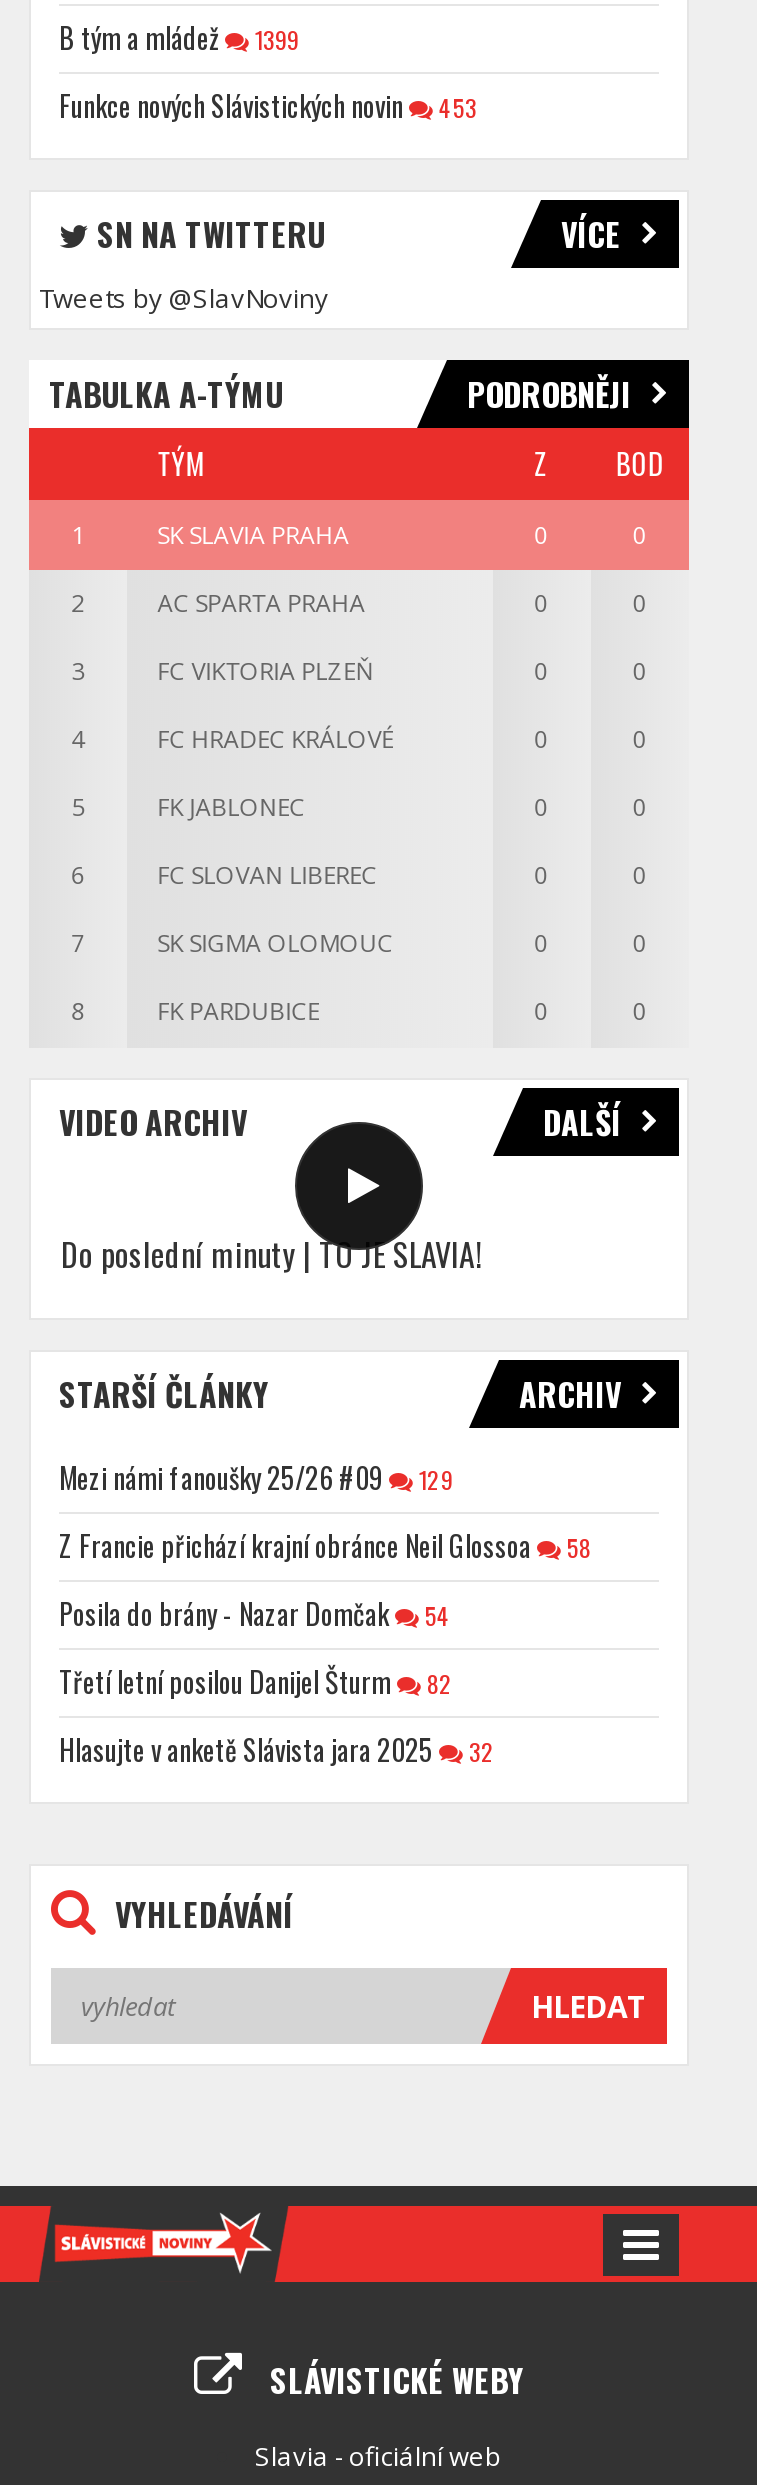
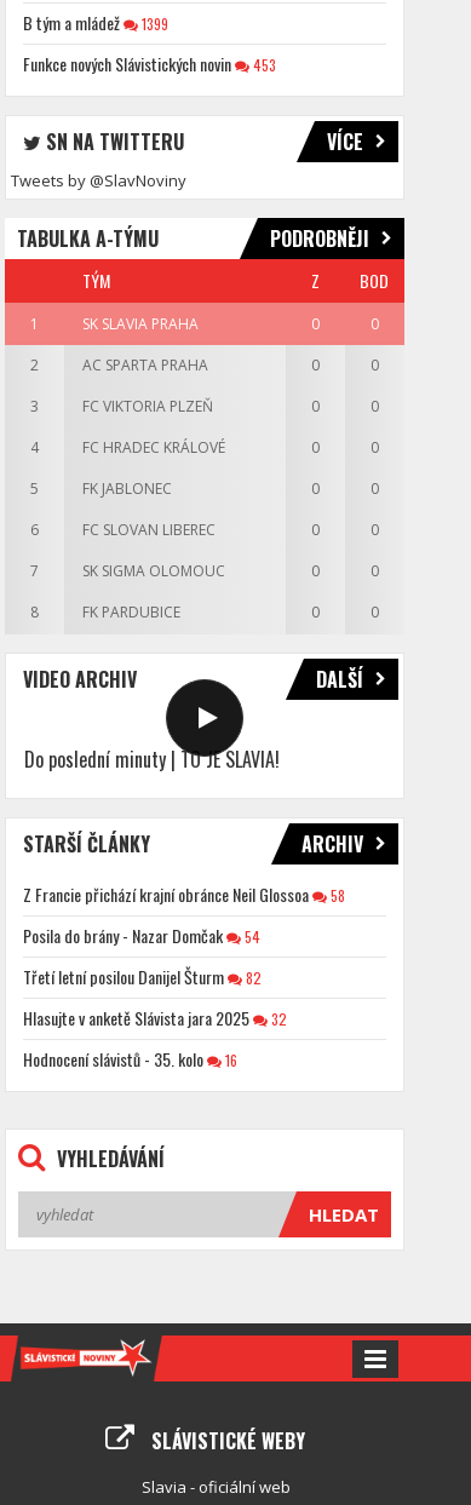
[59,1456,453,1498] Mezi námi fanoušky 25/26 #09 | 129 -> none
moved [59,1524,591,1770] -> [23,881,345,1030]: Z Francie přichází krajní obránce Neil Glossoa | 58 | Posila do brány - Nazar Domčak | 54 | Třetí letní posilou Danijel Šturm | 82 | Hlasujte v anketě Slávista jara 2025 | 32
none -> [23,1046,237,1072] Hodnocení slávistů - 35. kolo | 16

